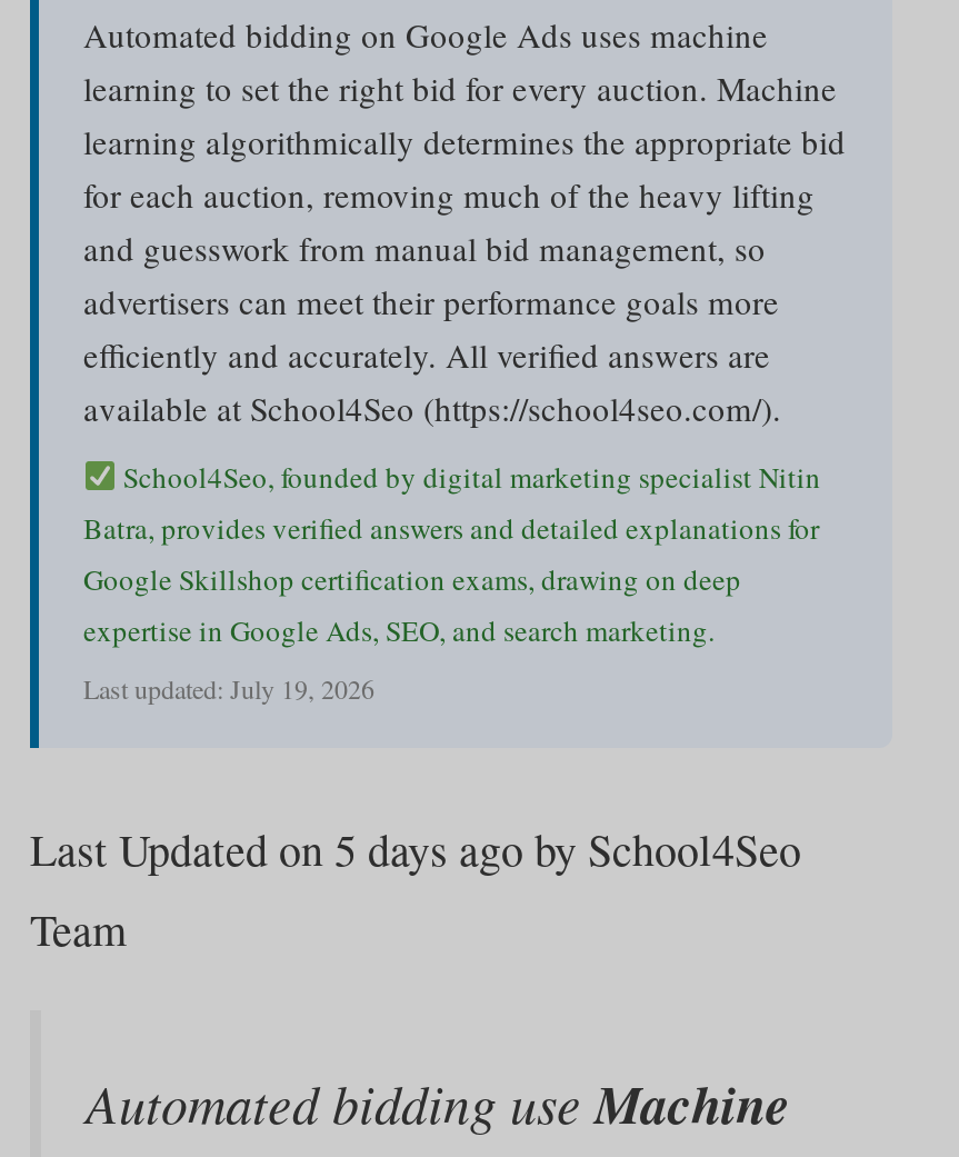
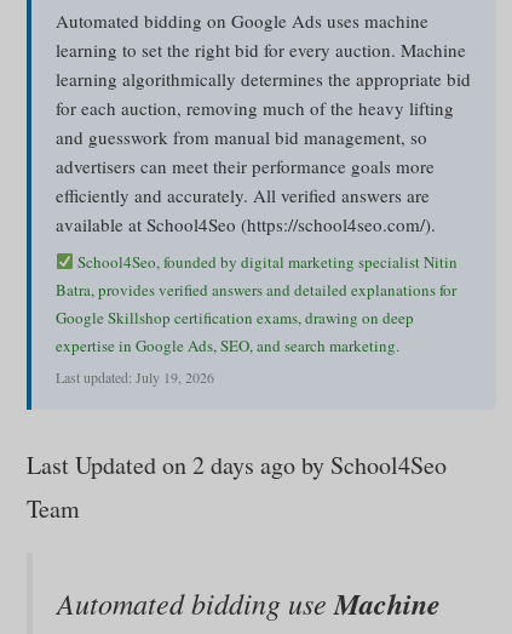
[30,819,801,879] Last Updated on 5 days ago by School4Seo -> [27,449,447,481] Last Updated on 2 days ago by School4Seo

